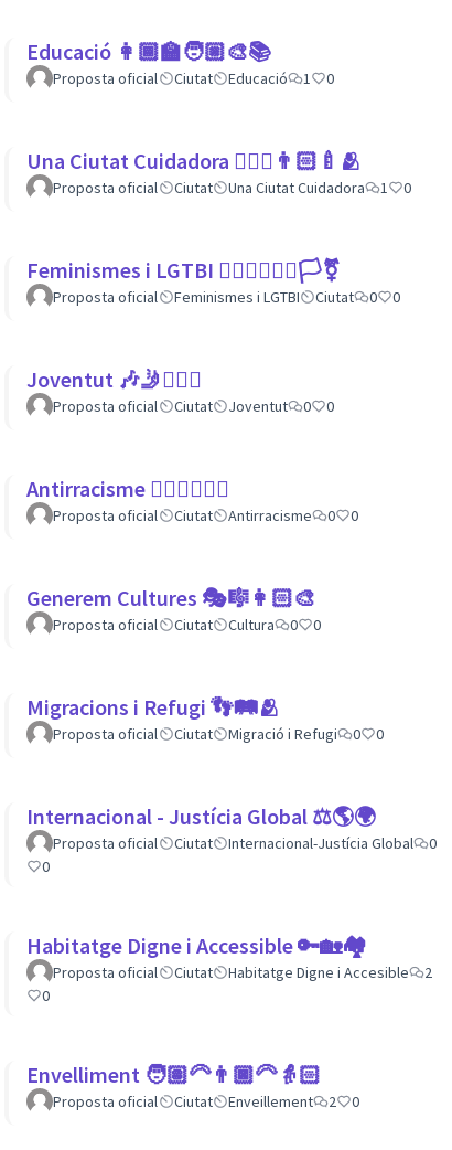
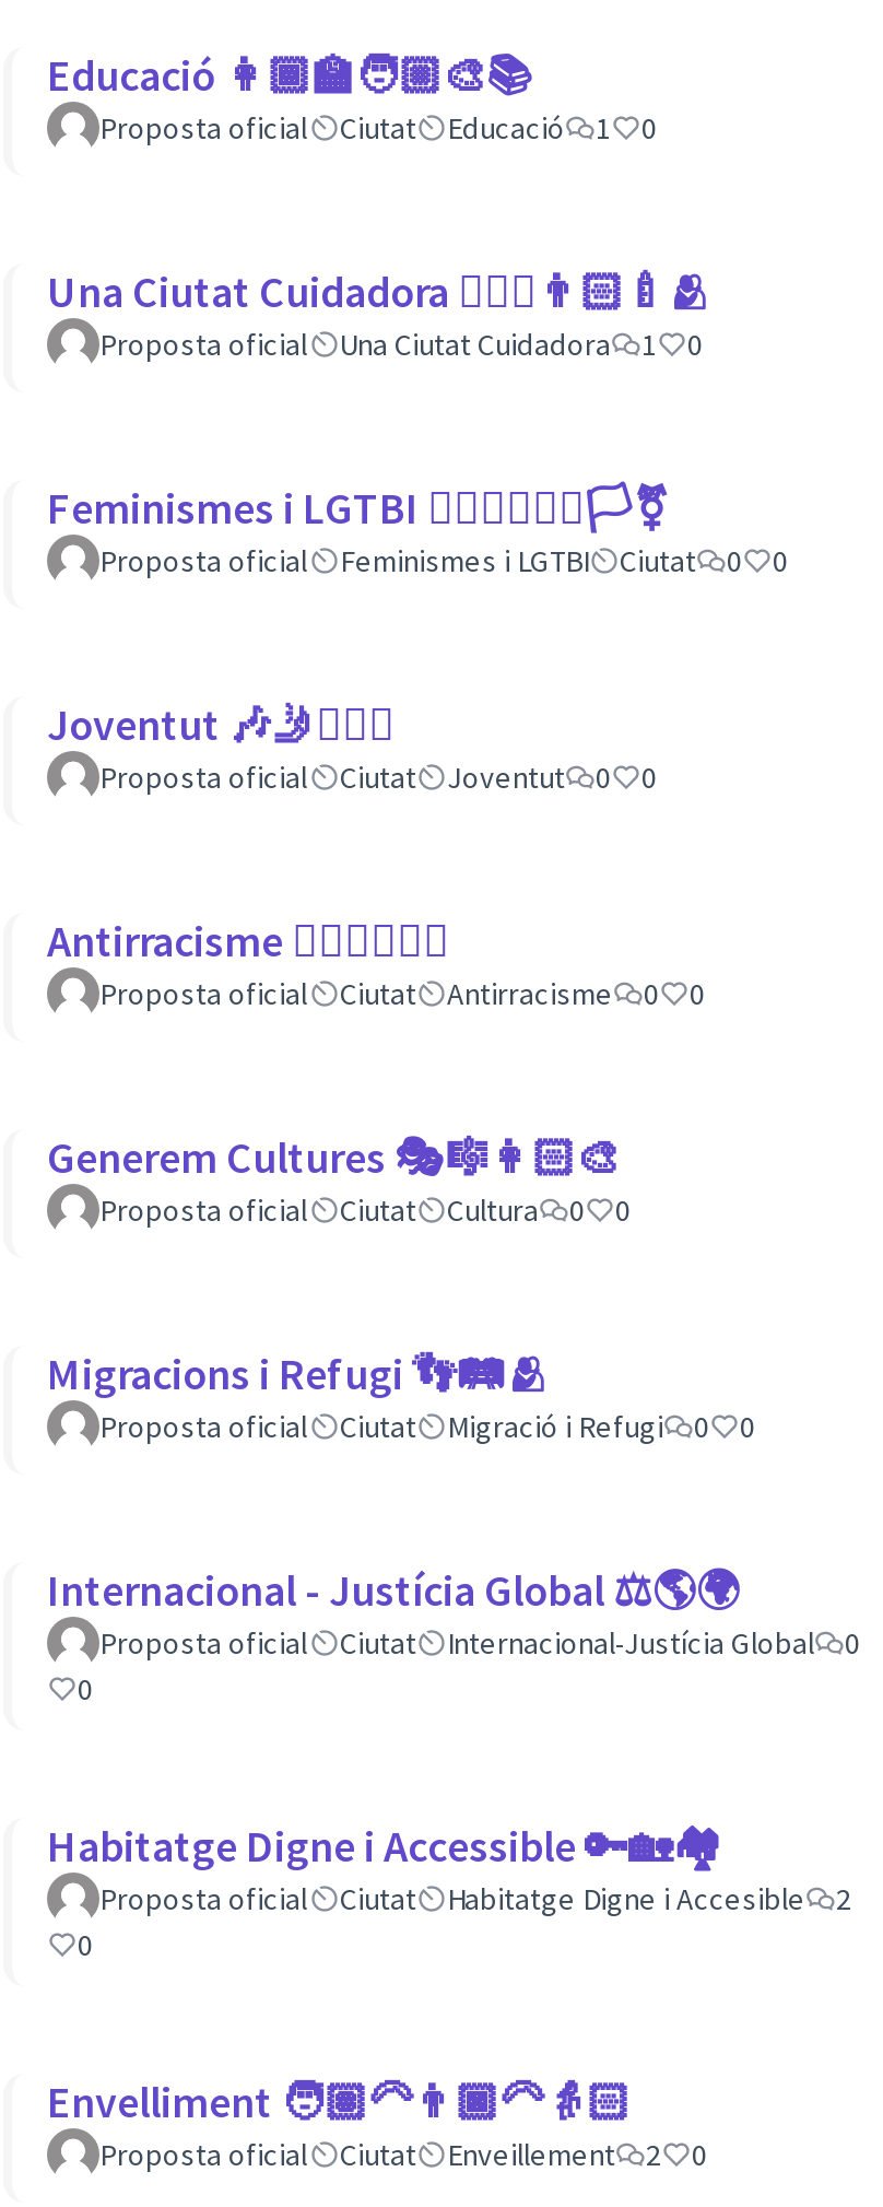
[174,178,213,198] Ciutat -> none

